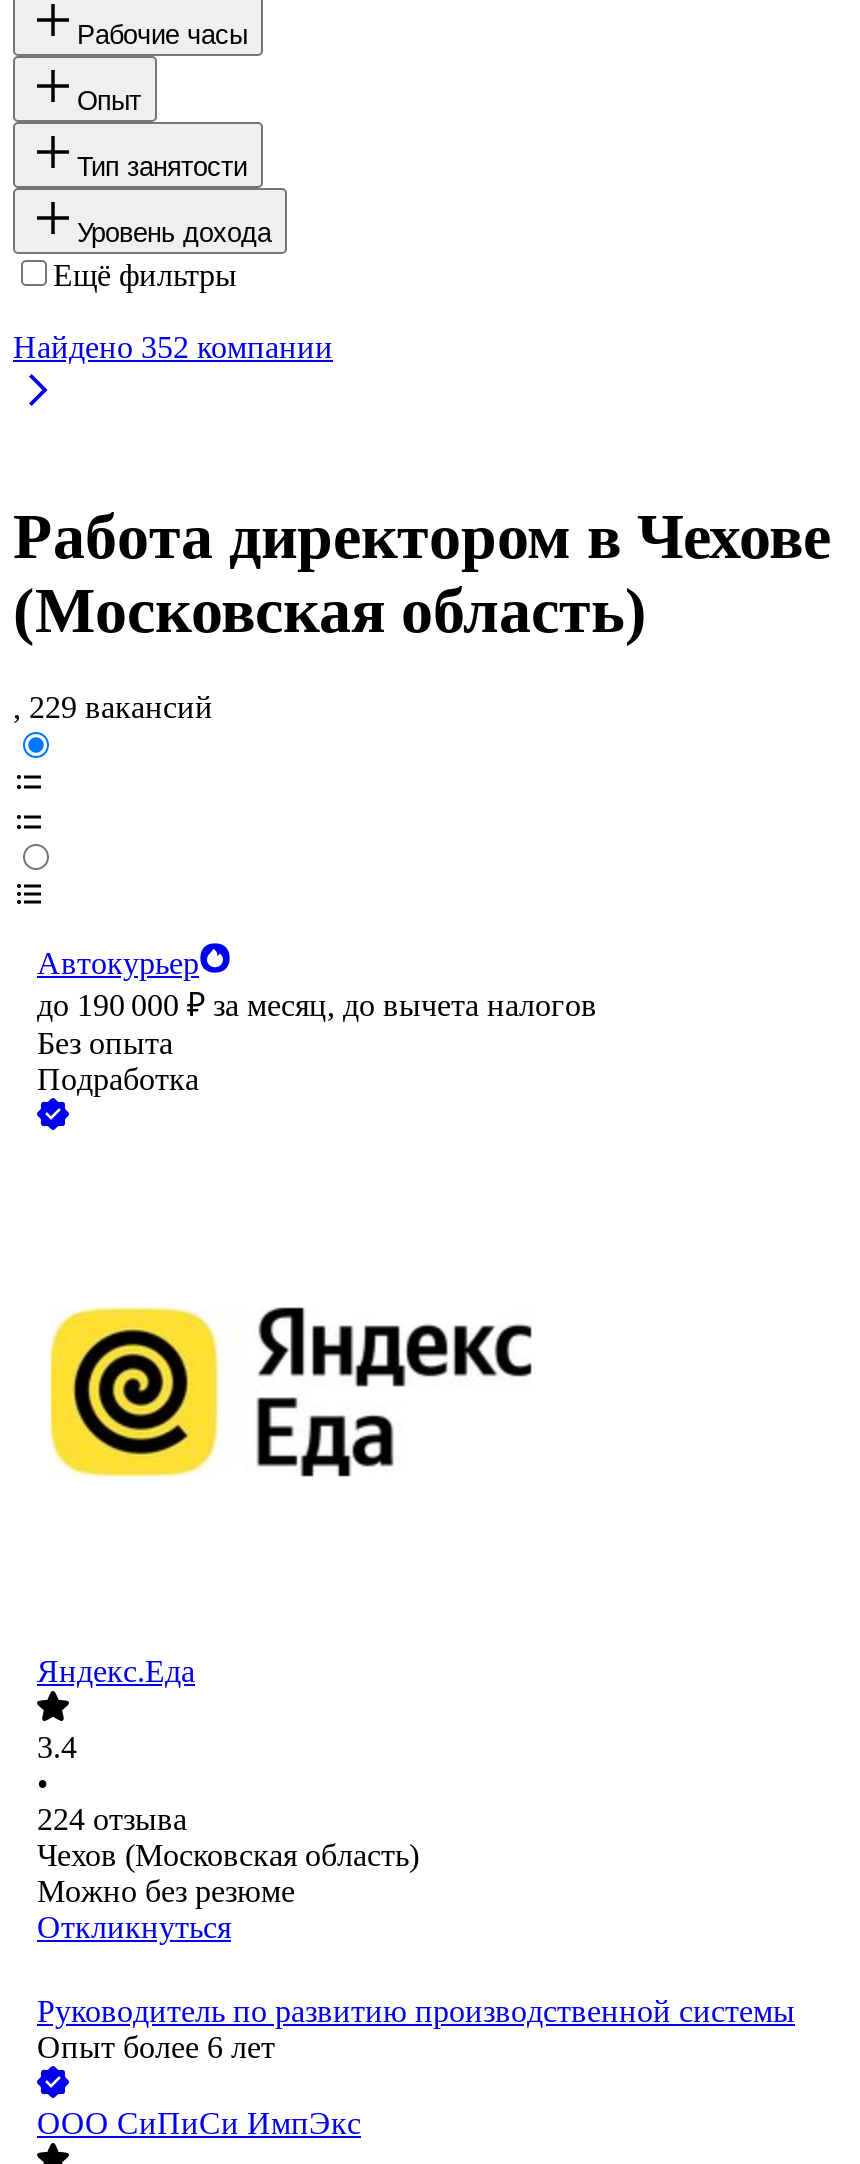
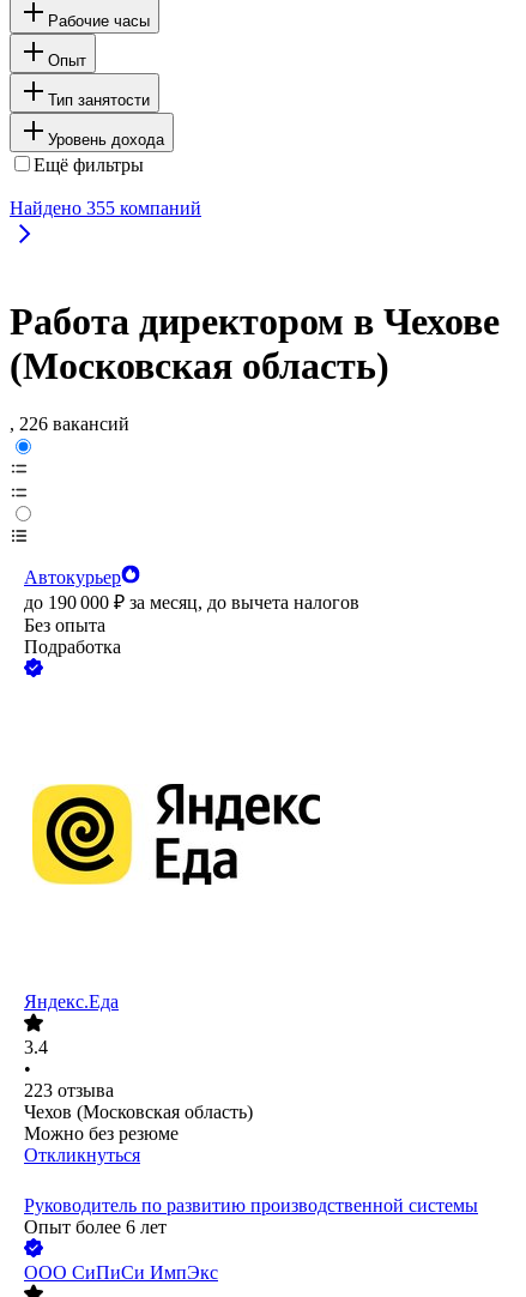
[13,329,333,363] Найдено 352 компании -> [10,197,201,218] Найдено 355 компаний
[13,691,213,725] , 229 вакансий -> [10,414,129,435] , 226 вакансий
[37,1803,187,1837] 224 отзыва -> [24,1081,114,1101] 223 отзыва

